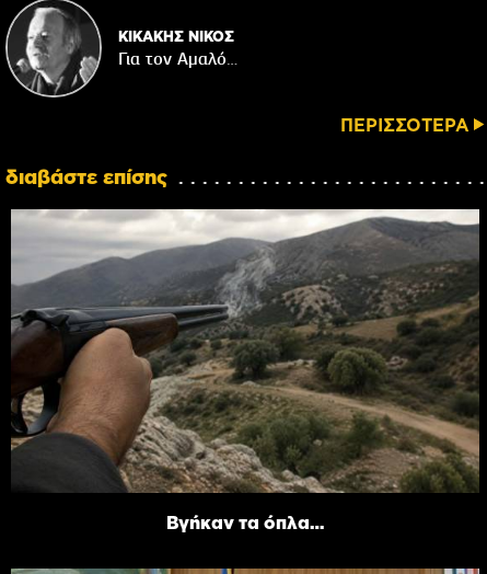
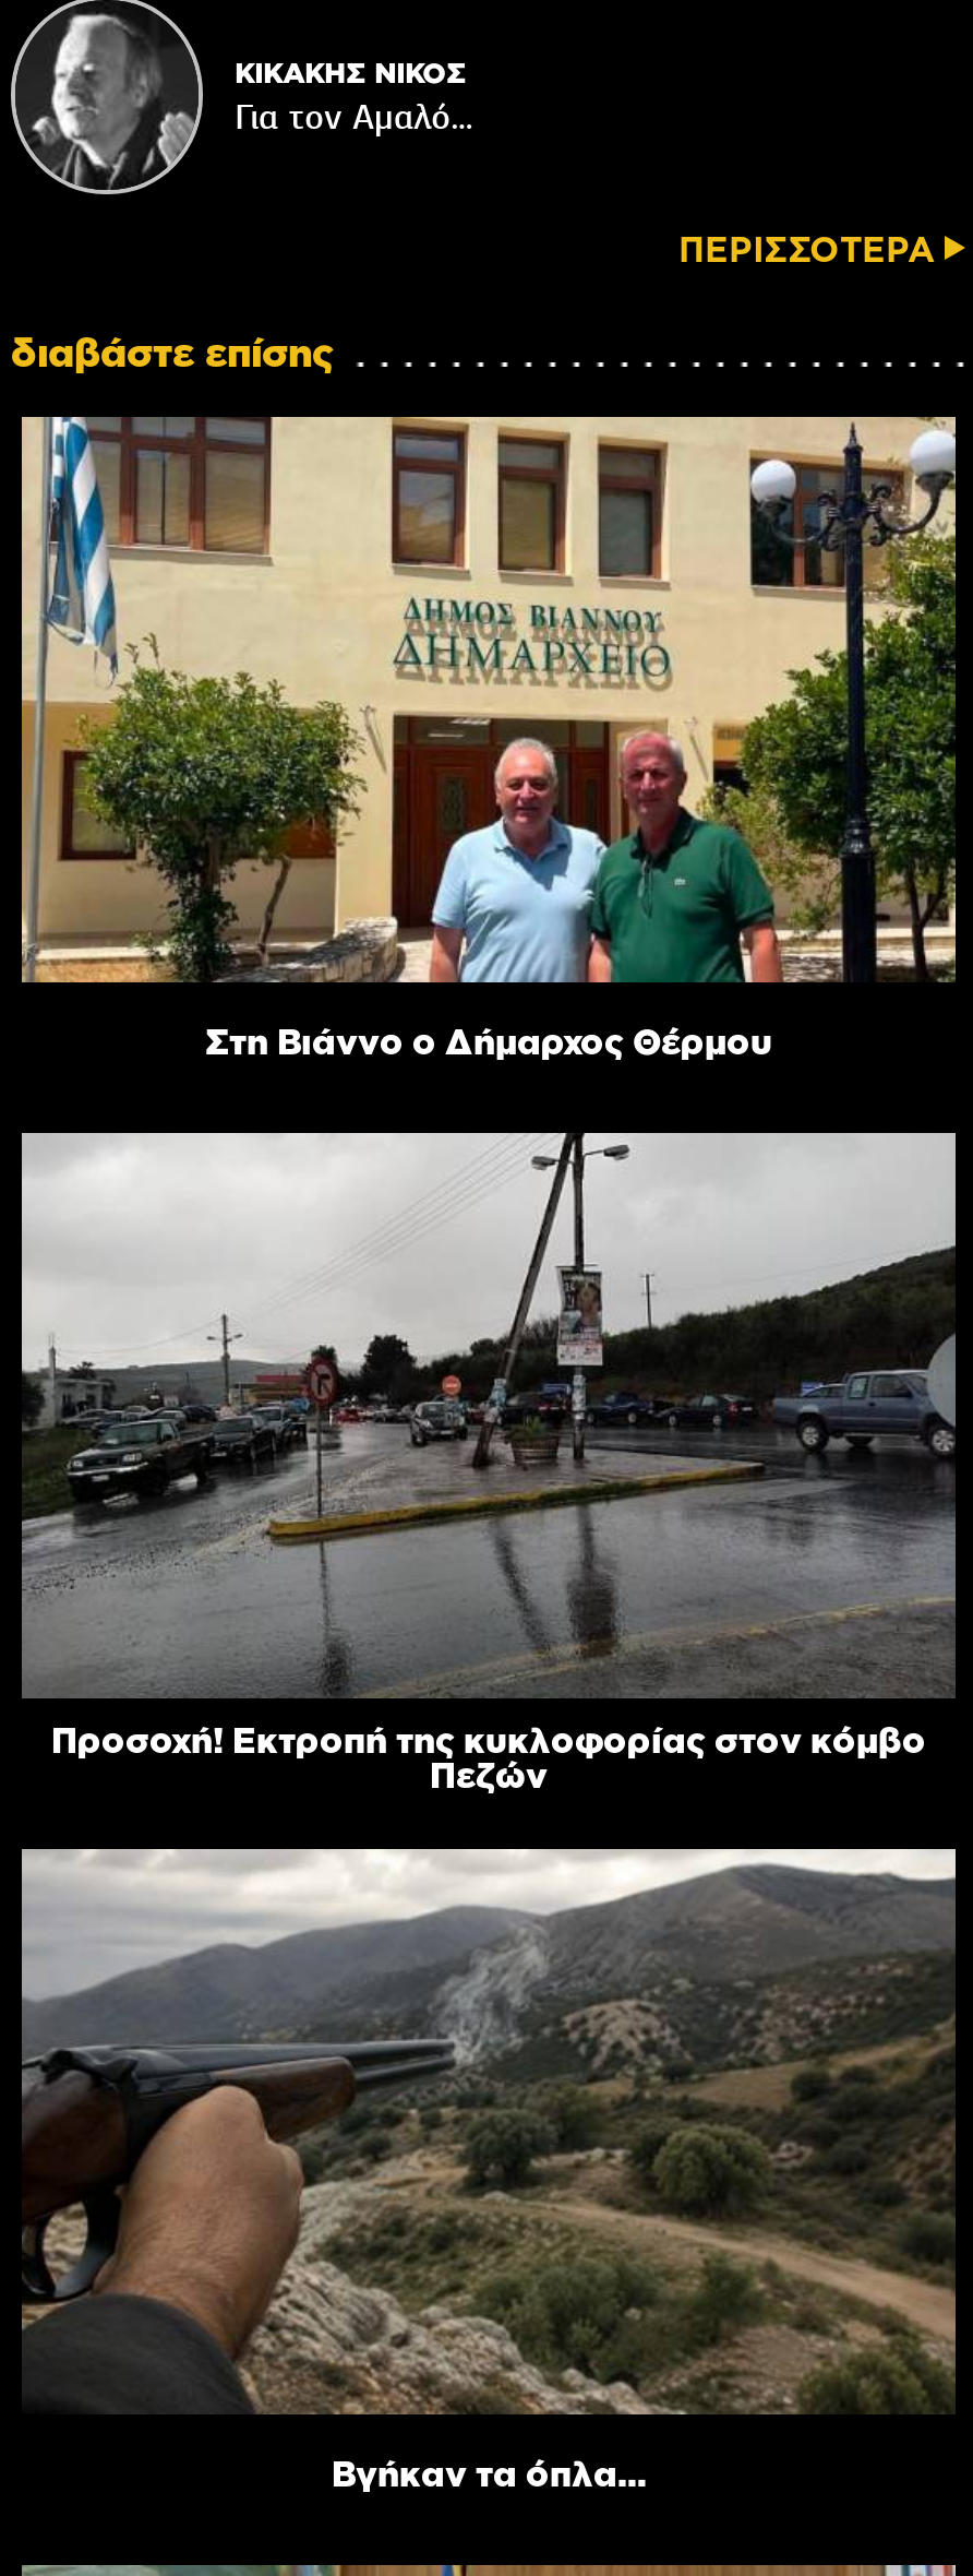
none -> [20,415,958,1061] [image] | Στη Βιάννο ο Δήμαρχος Θέρμου
none -> [22,1131,956,1794] [image] | Προσοχή! Εκτροπή της κυκλοφορίας στον κόμβο | Πεζών

